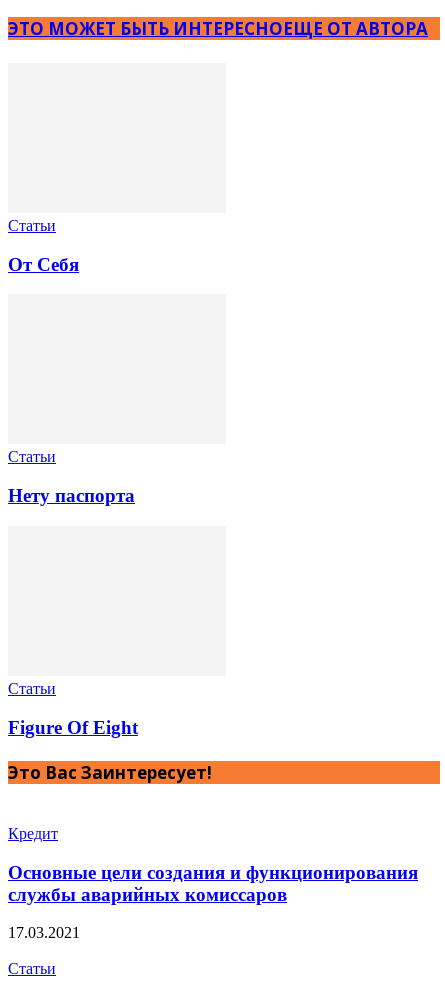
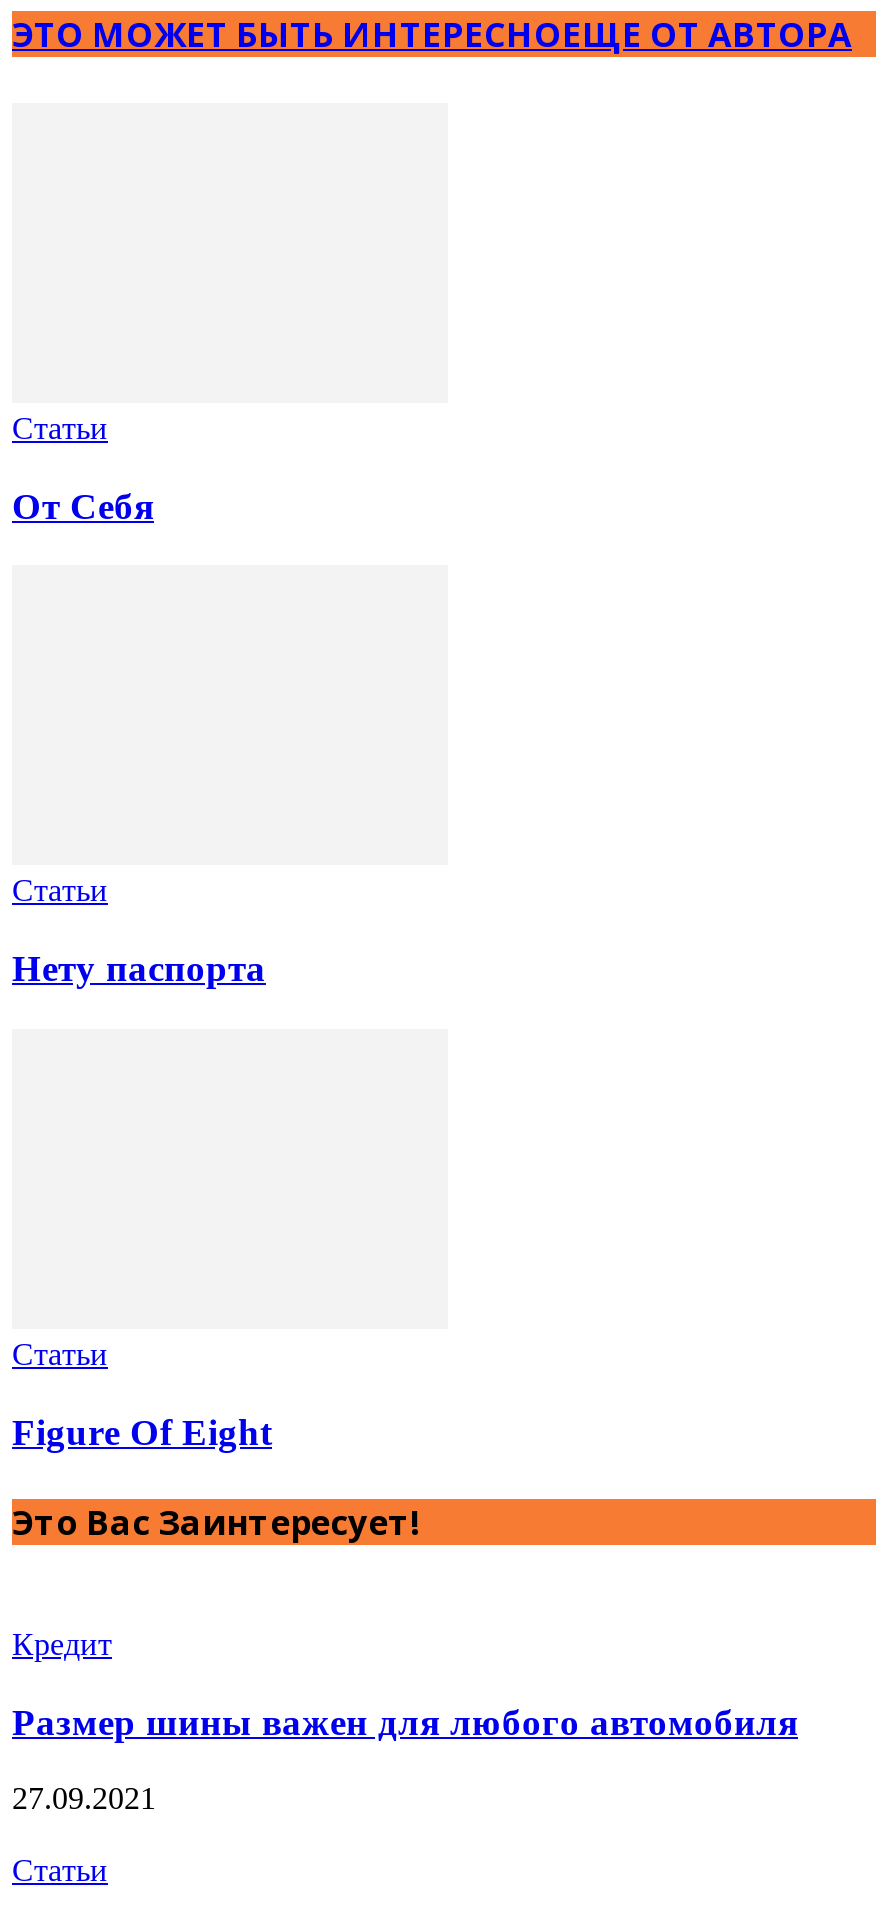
[8,862,418,905] Основные цели создания и функционирования | службы аварийных комиссаров -> [12,1700,798,1742] Размер шины важен для любого автомобиля
[8,924,80,941] 17.03.2021 -> [12,1782,156,1816] 27.09.2021

